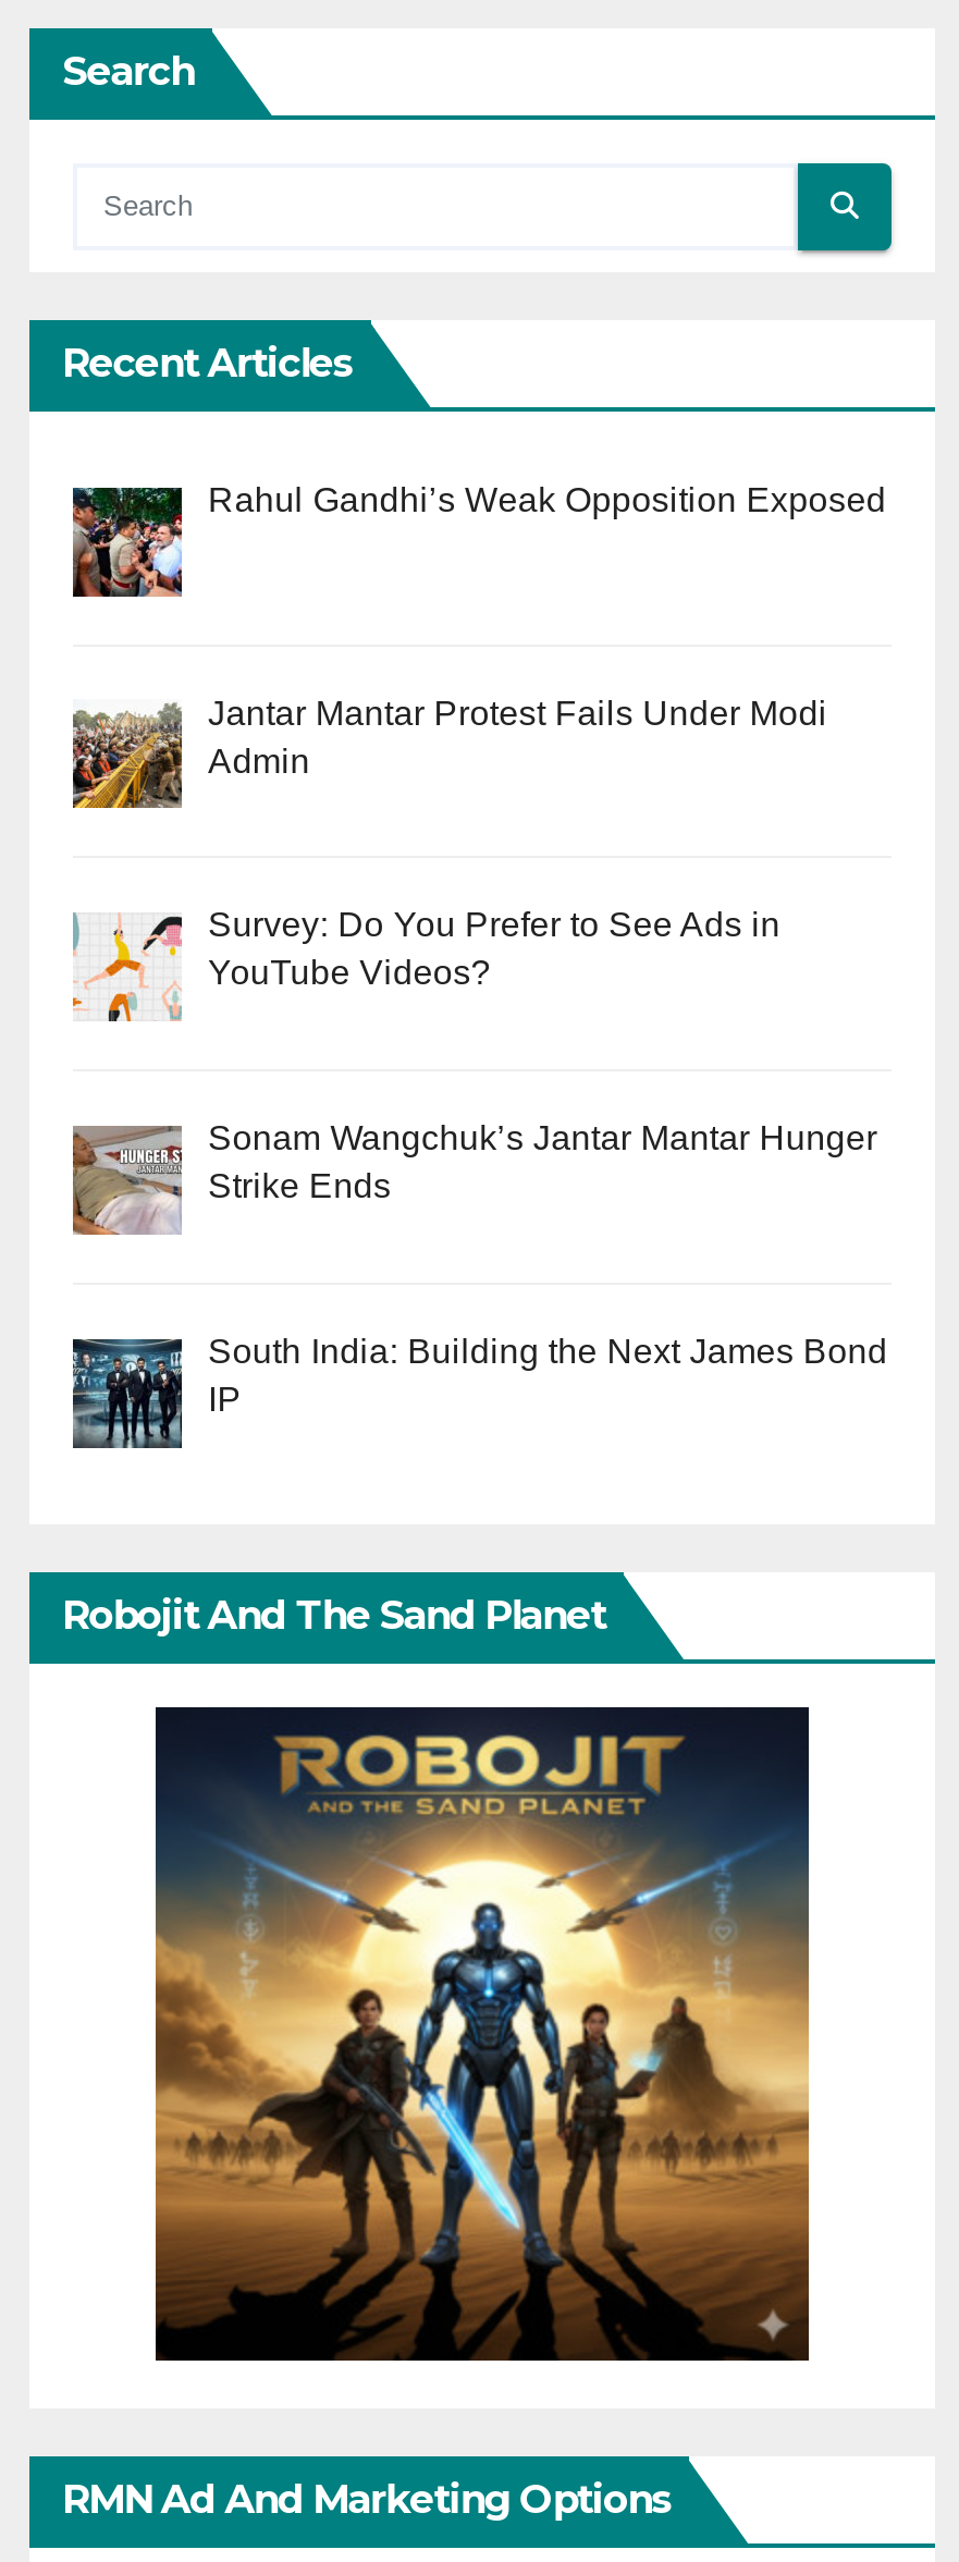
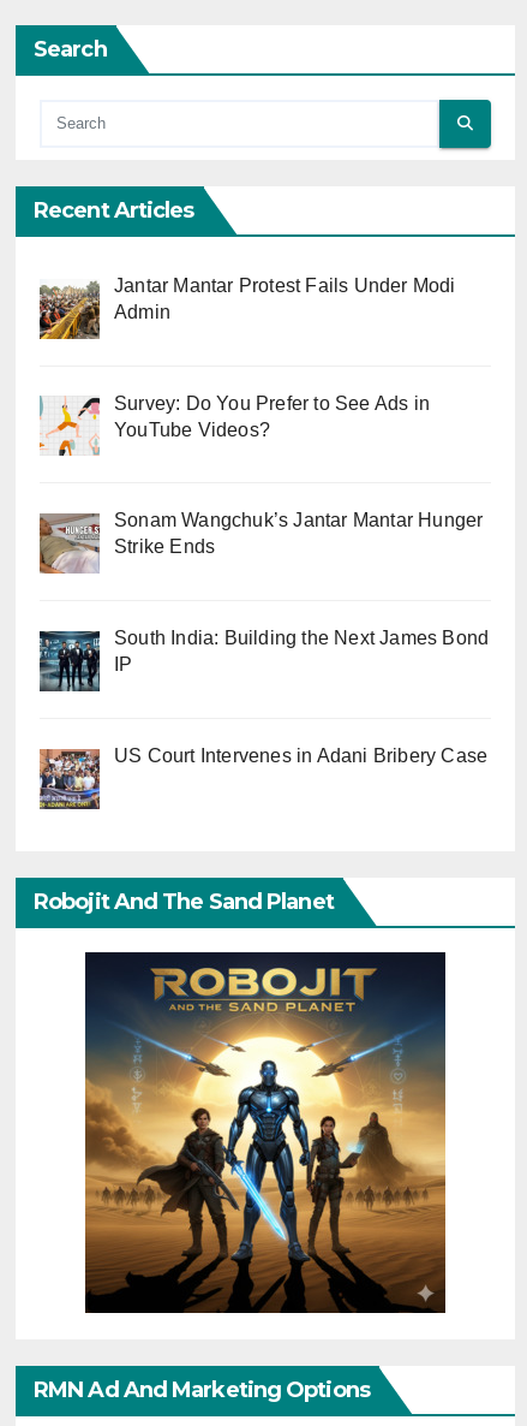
[71,481,886,599] [image] | Rahul Gandhi’s Weak Opposition Exposed -> none
moved [69,694,888,1418] -> [37,275,489,675]: [image] | Jantar Mantar Protest Fails Under Modi | Admin | ... | South India: Building the Next James Bond | IP
none -> [38,745,488,809] [image] | US Court Intervenes in Adani Bribery Case

